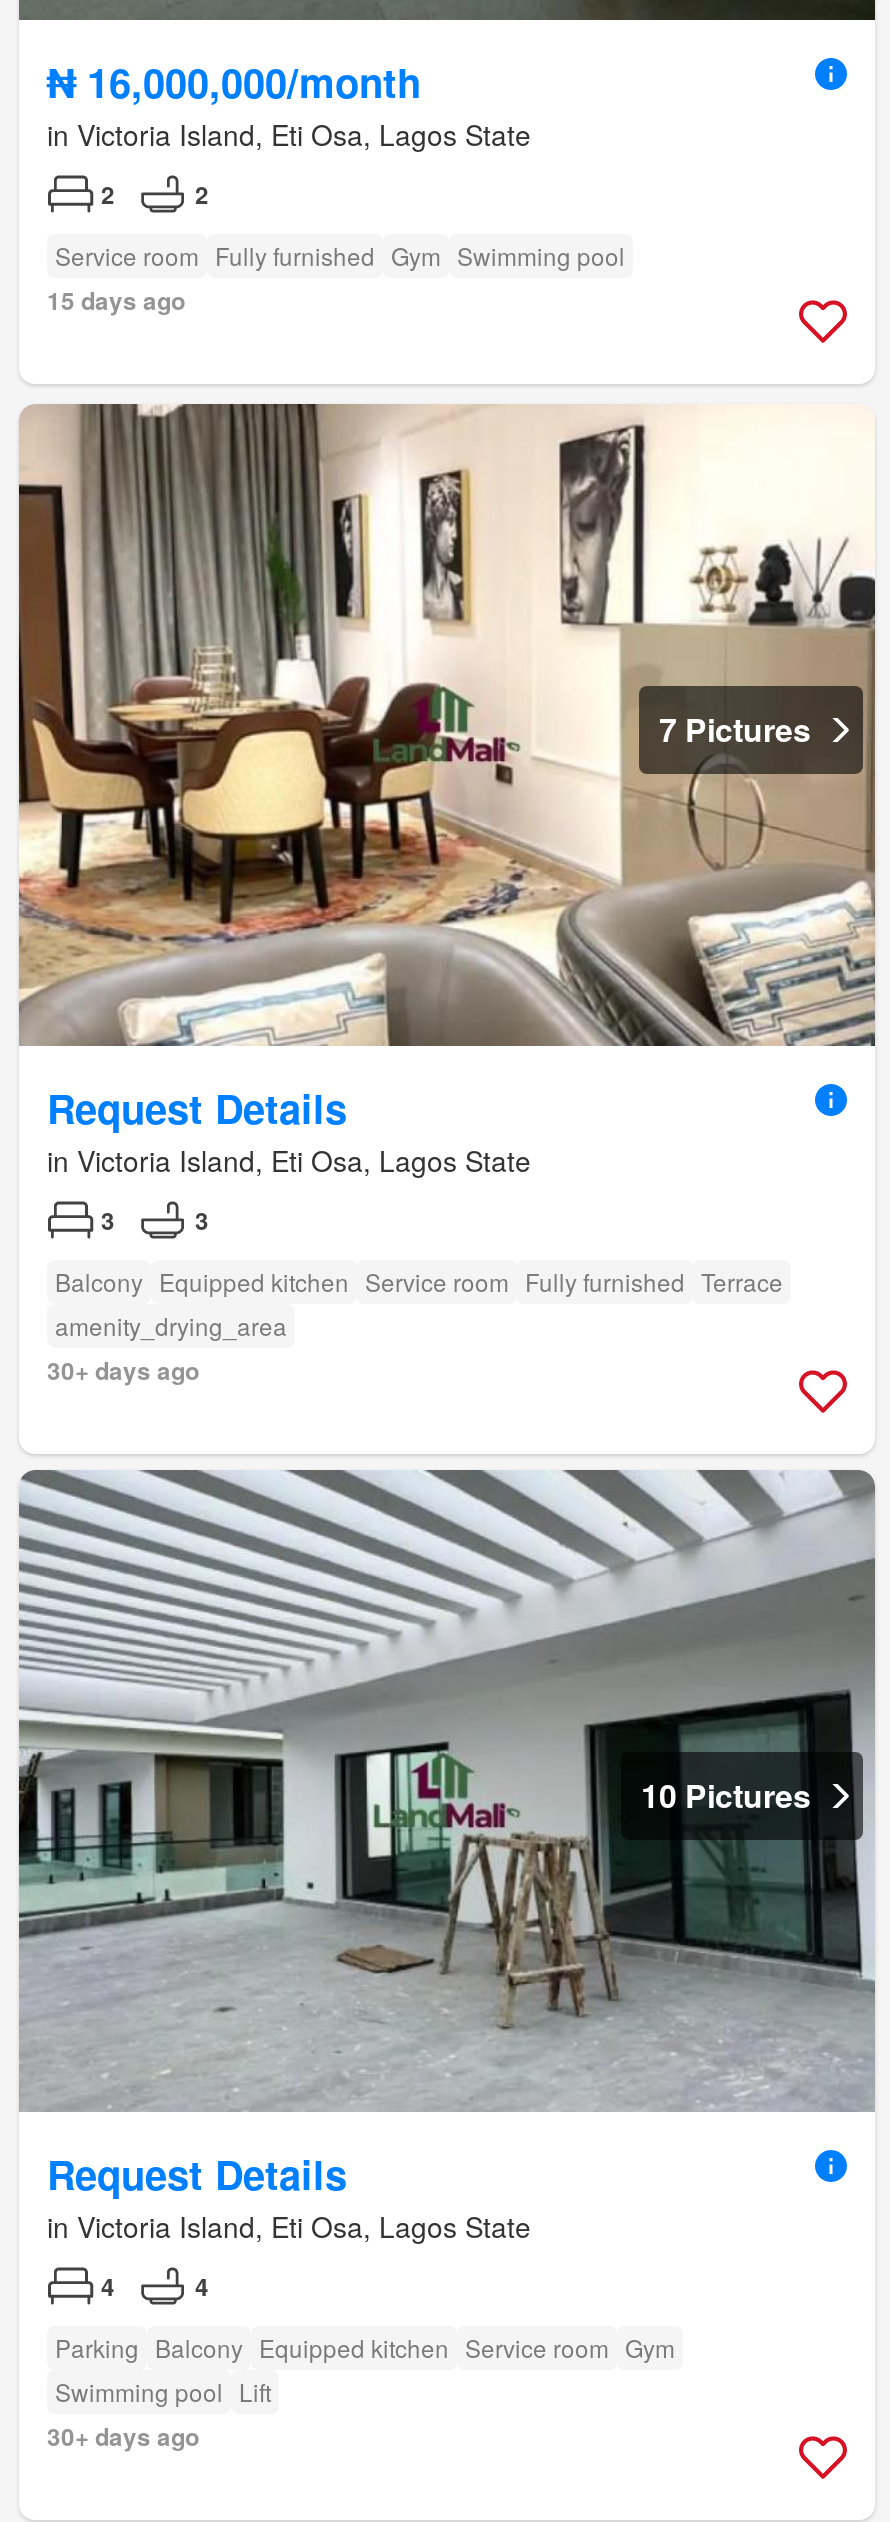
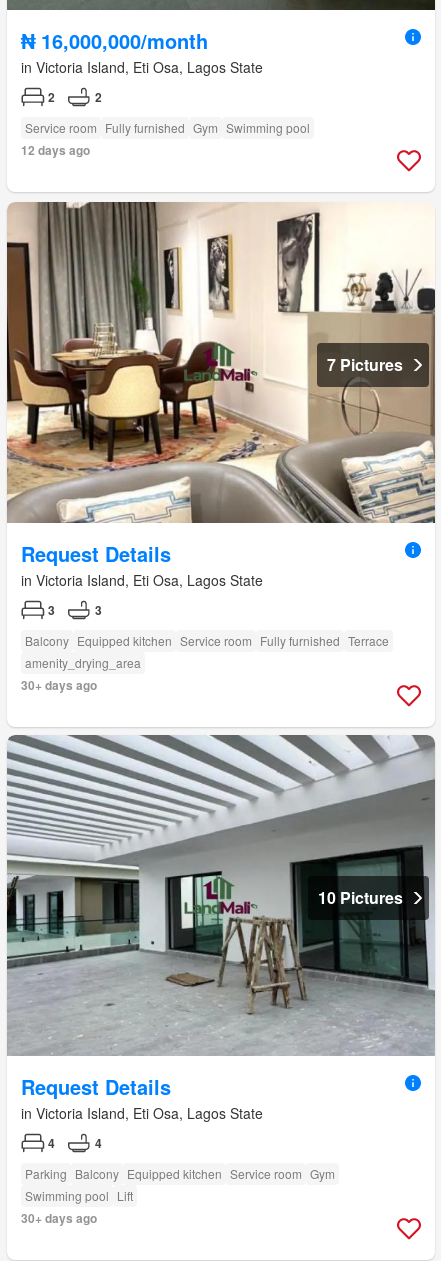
[47,283,185,319] 15 days ago -> [21,141,90,159] 12 days ago

